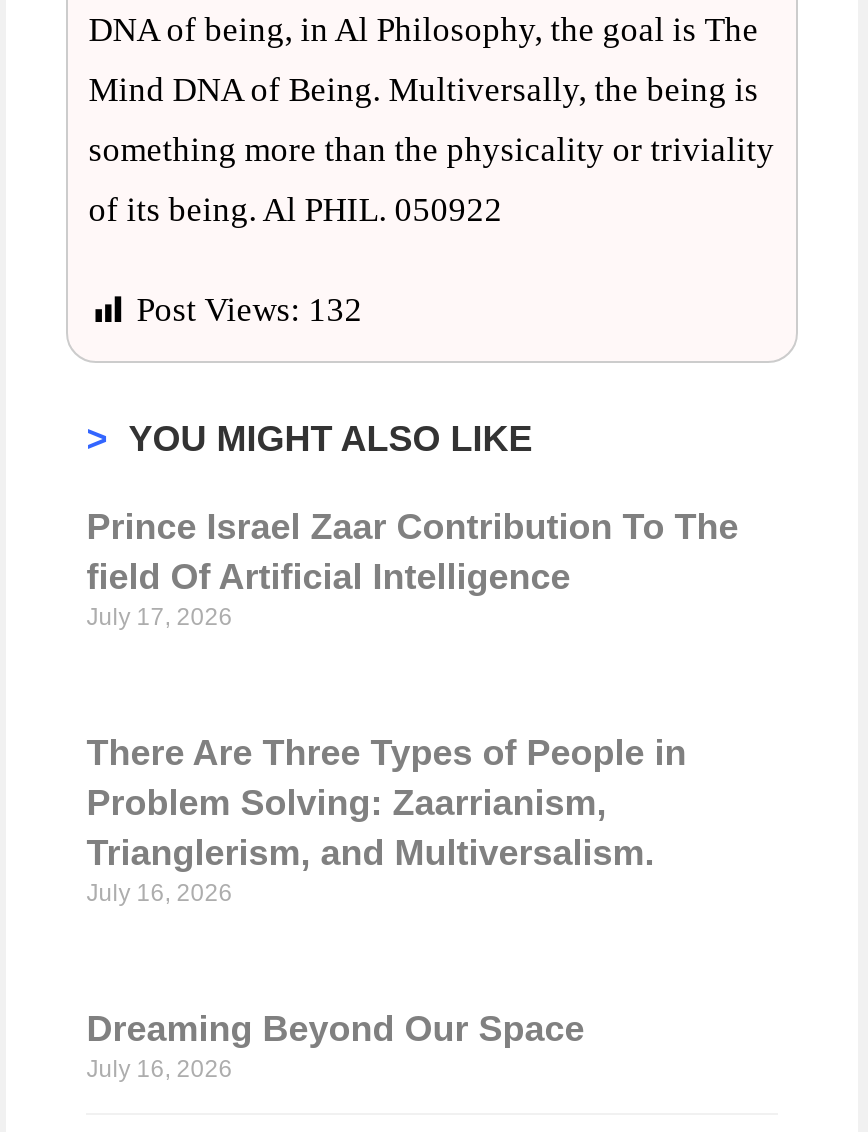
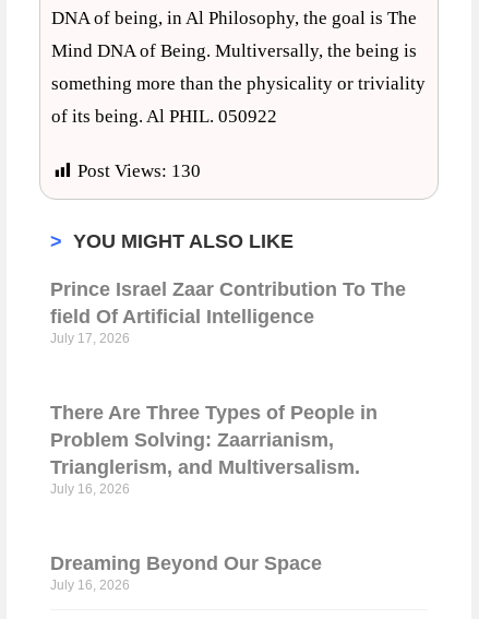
[136,291,362,329] Post Views: 132 -> [78,160,201,181] Post Views: 130

